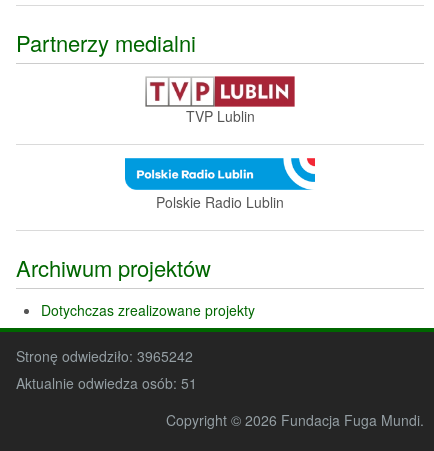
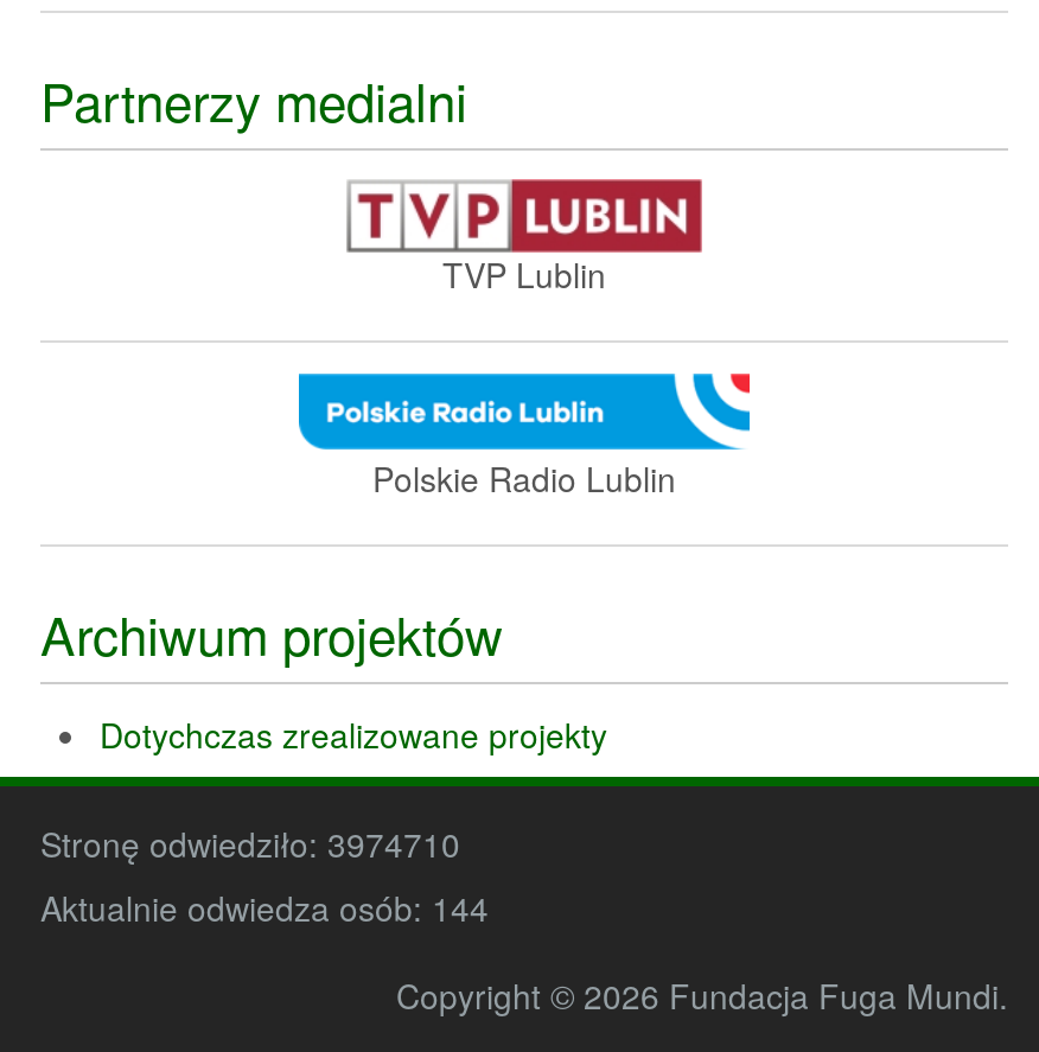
[16,346,193,366] Stronę odwiedziło: 3965242 -> [40,820,460,868] Stronę odwiedziło: 3974710
[16,373,197,393] Aktualnie odwiedza osób: 51 -> [40,885,489,932] Aktualnie odwiedza osób: 144

